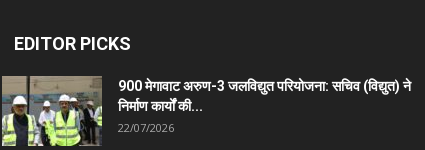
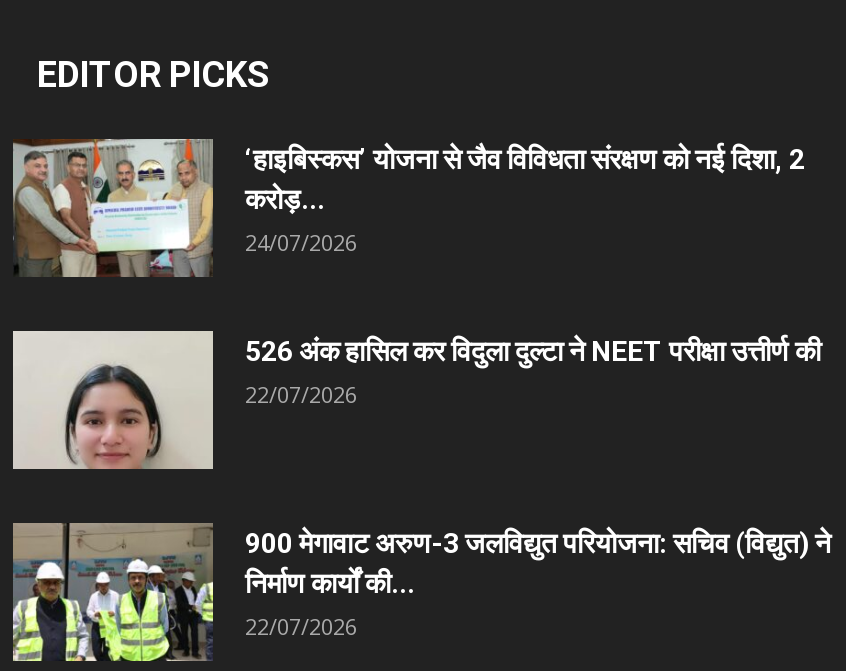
none -> [11,329,215,471] [image]
none -> [13,137,821,409] [image] | ‘हाइबिस्कस’ योजना से जैव विविधता संरक्षण को नई दिशा, 2 | करोड़... | 24/07/2026 | 526 अंक हासिल कर विदुला दुल्टा ने NEET परीक्षा उत्तीर्ण की | 22/07/2026

